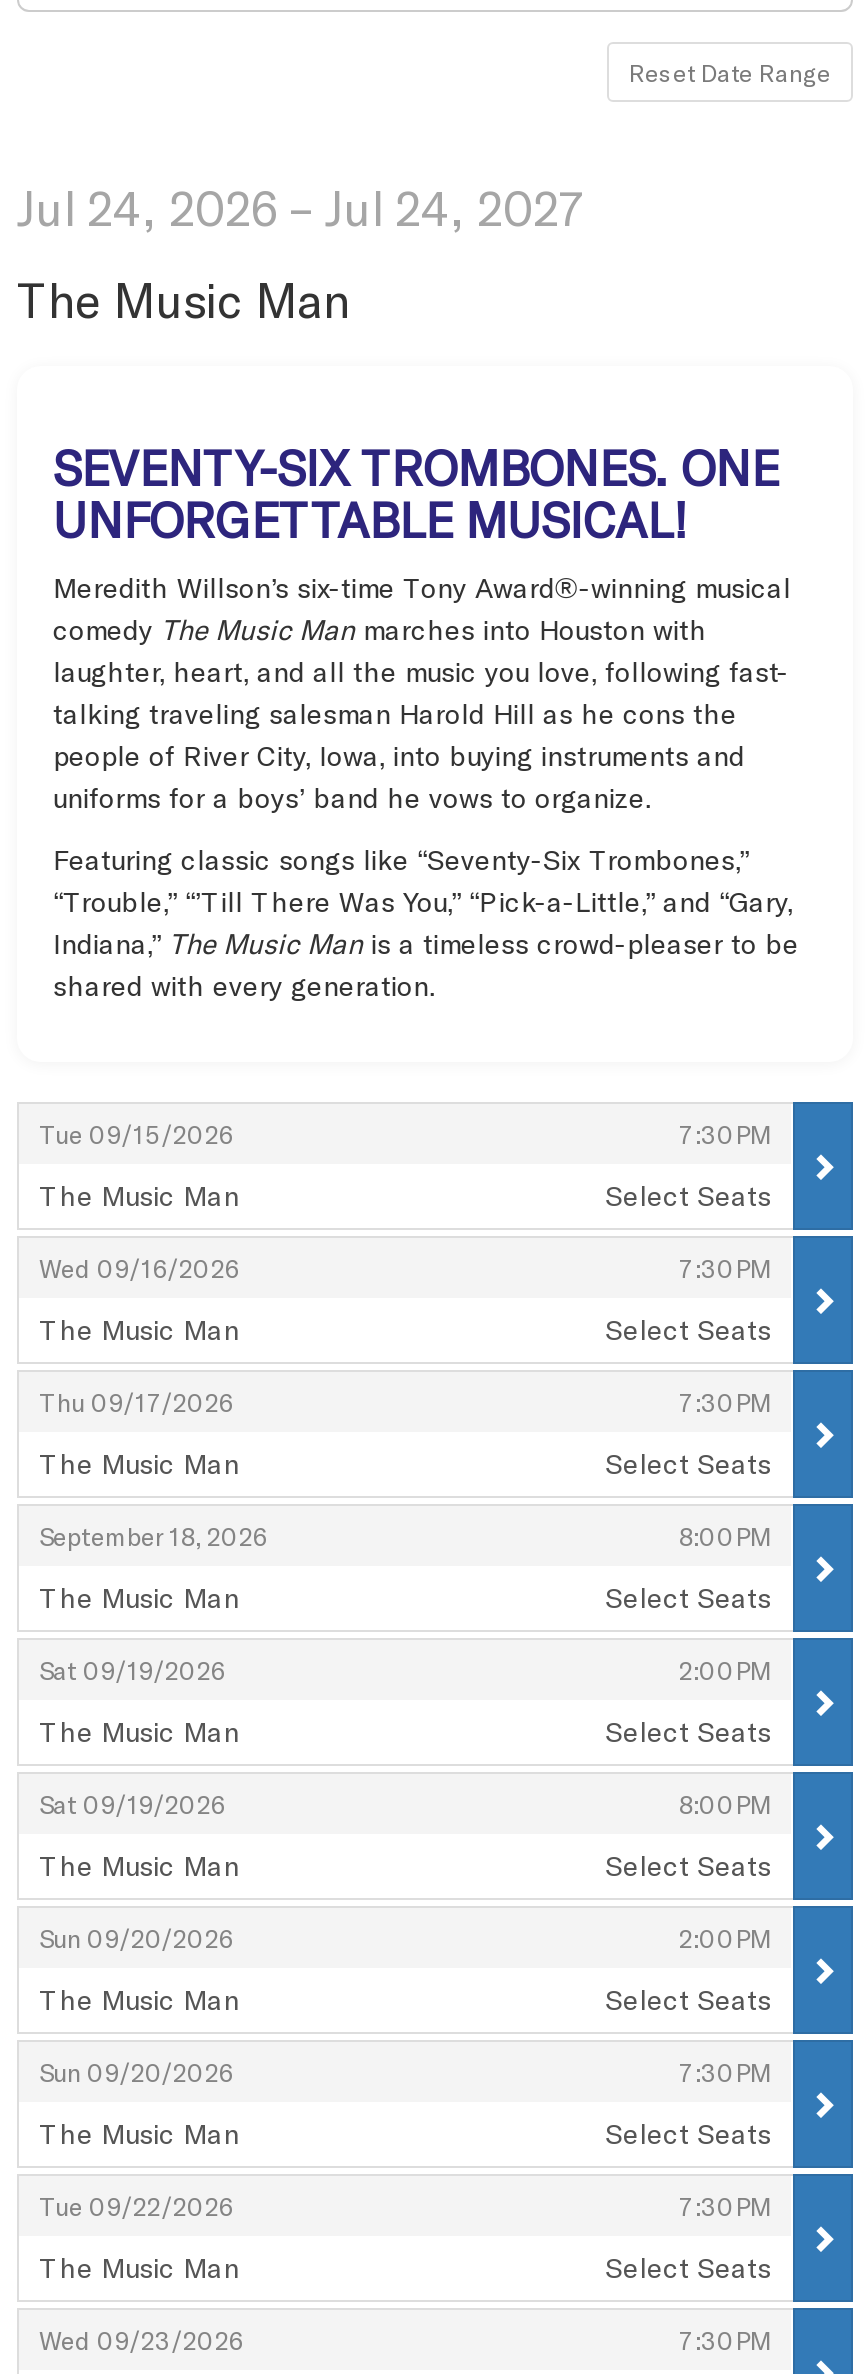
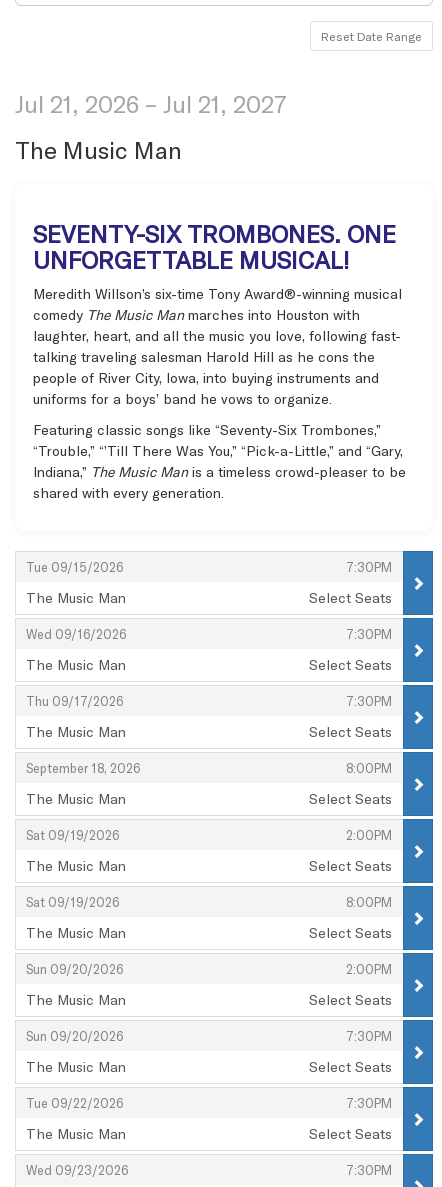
[17,178,585,236] Jul 24, 2026 – Jul 24, 2027 -> [15,89,287,118] Jul 21, 2026 – Jul 21, 2027

